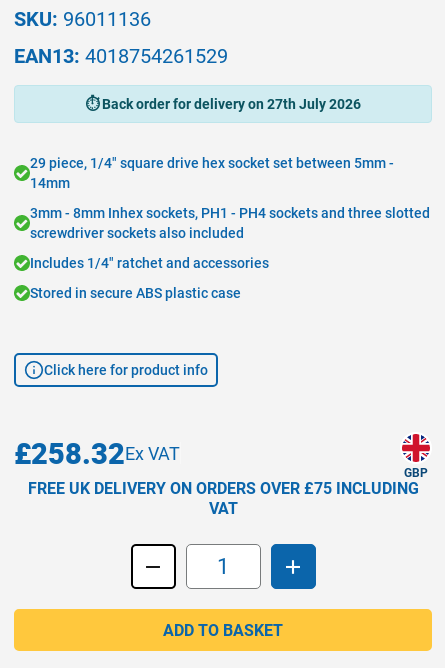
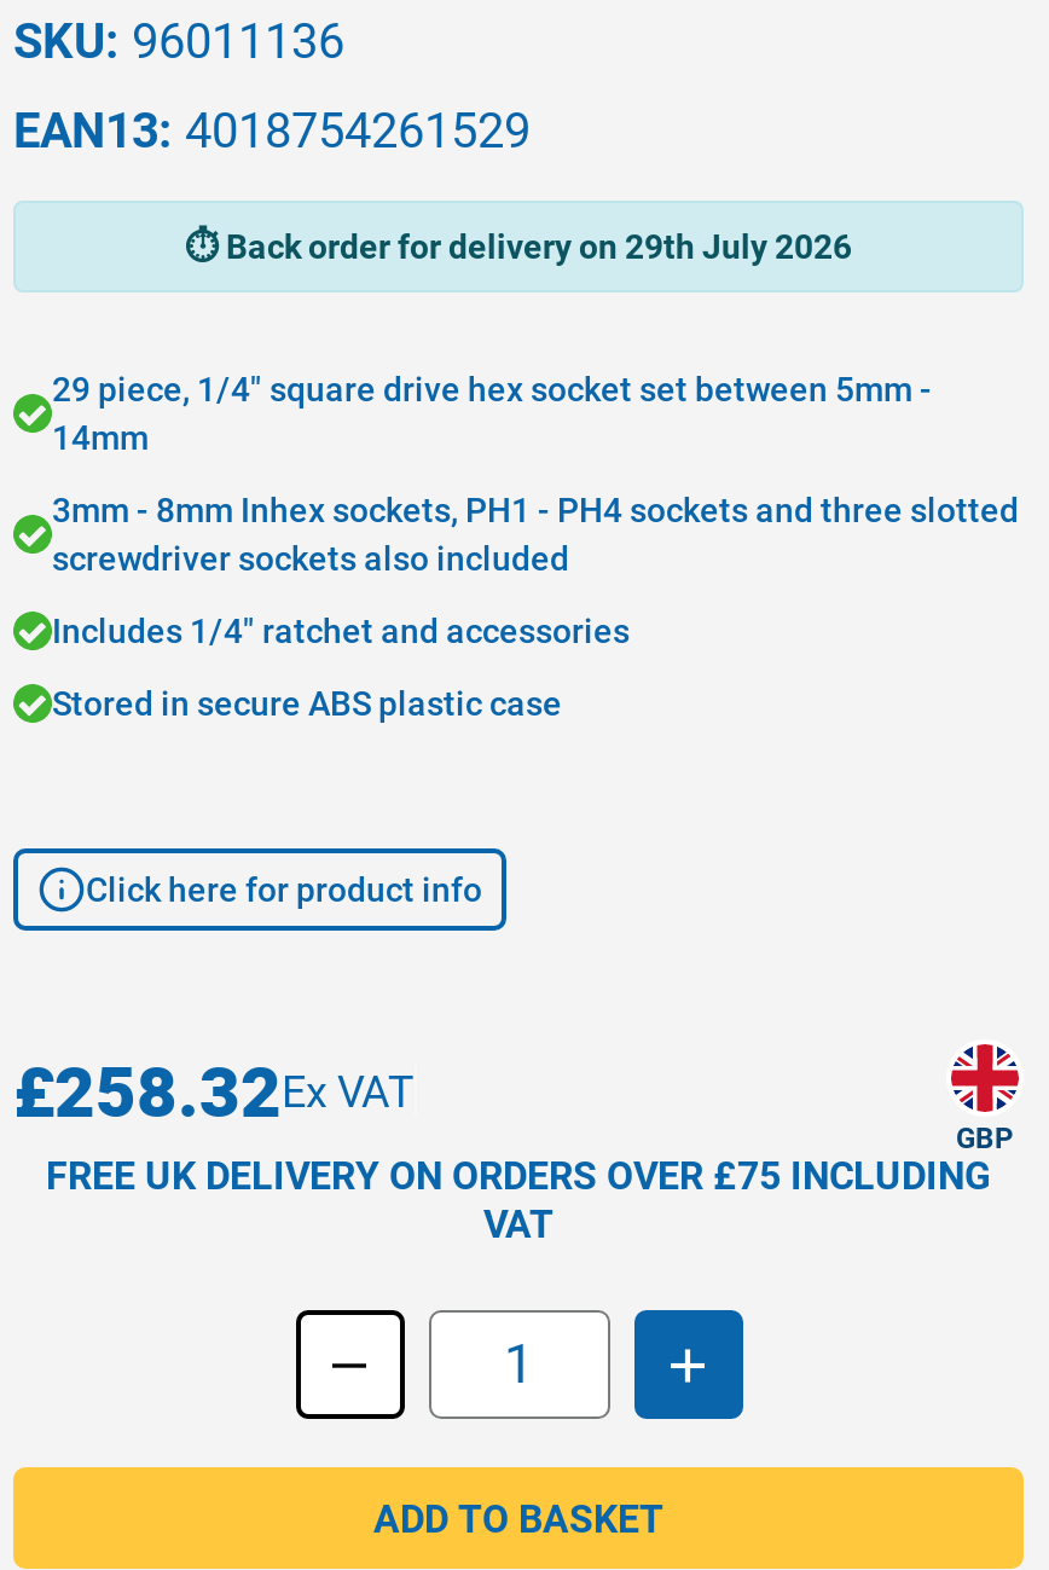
[102,96,361,112] Back order for delivery on 27th July 2026 -> [226,228,852,267] Back order for delivery on 29th July 2026

